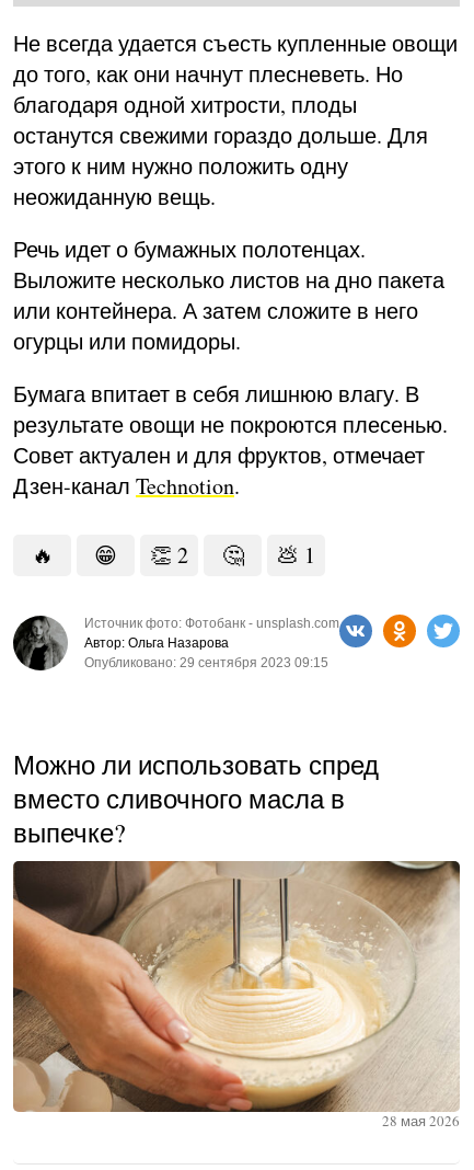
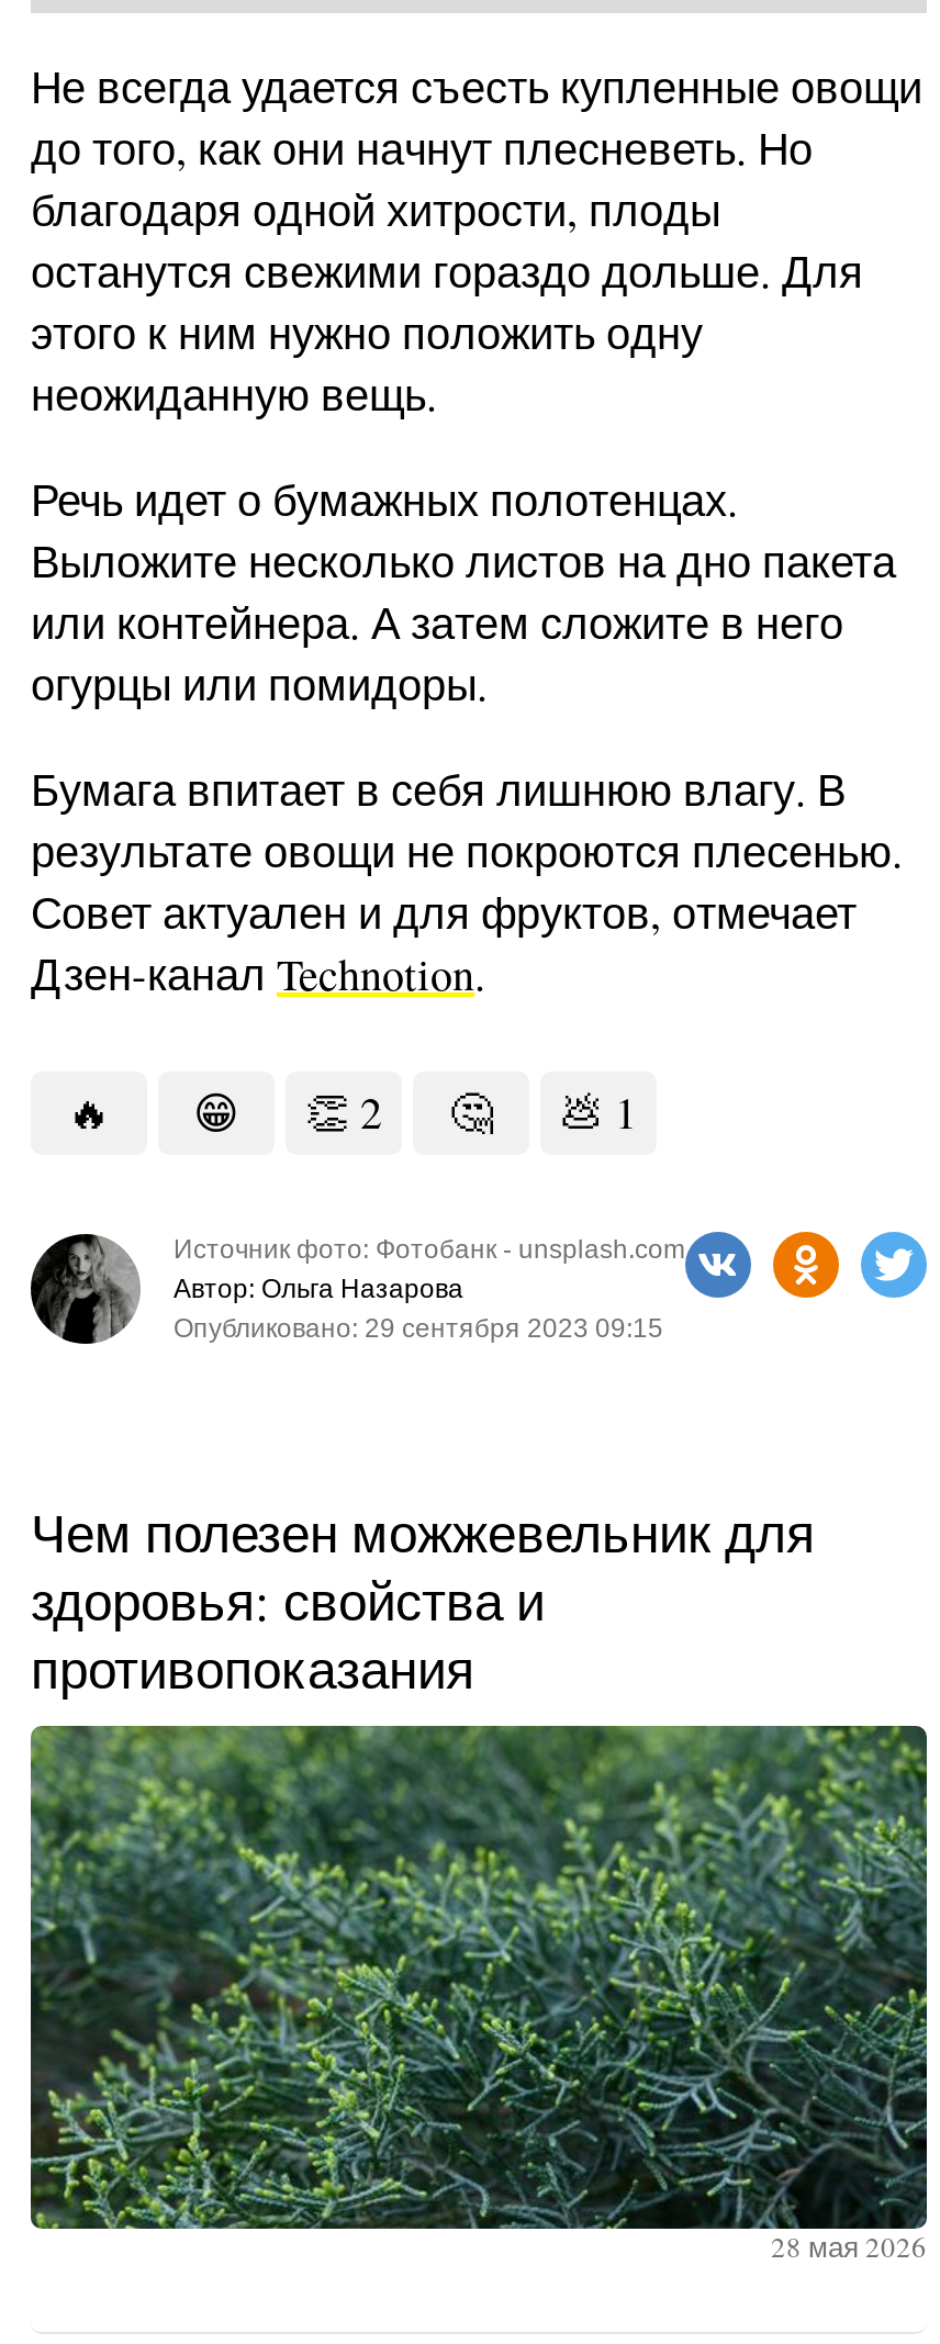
[13,747,379,850] Можно ли использовать спред | вместо сливочного масла в | выпечке? -> [31,1496,815,1703] Чем полезен можжевельник для | здоровья: свойства и | противопоказания
[12,860,461,1113] [image] -> [29,1724,929,2231] [image]

